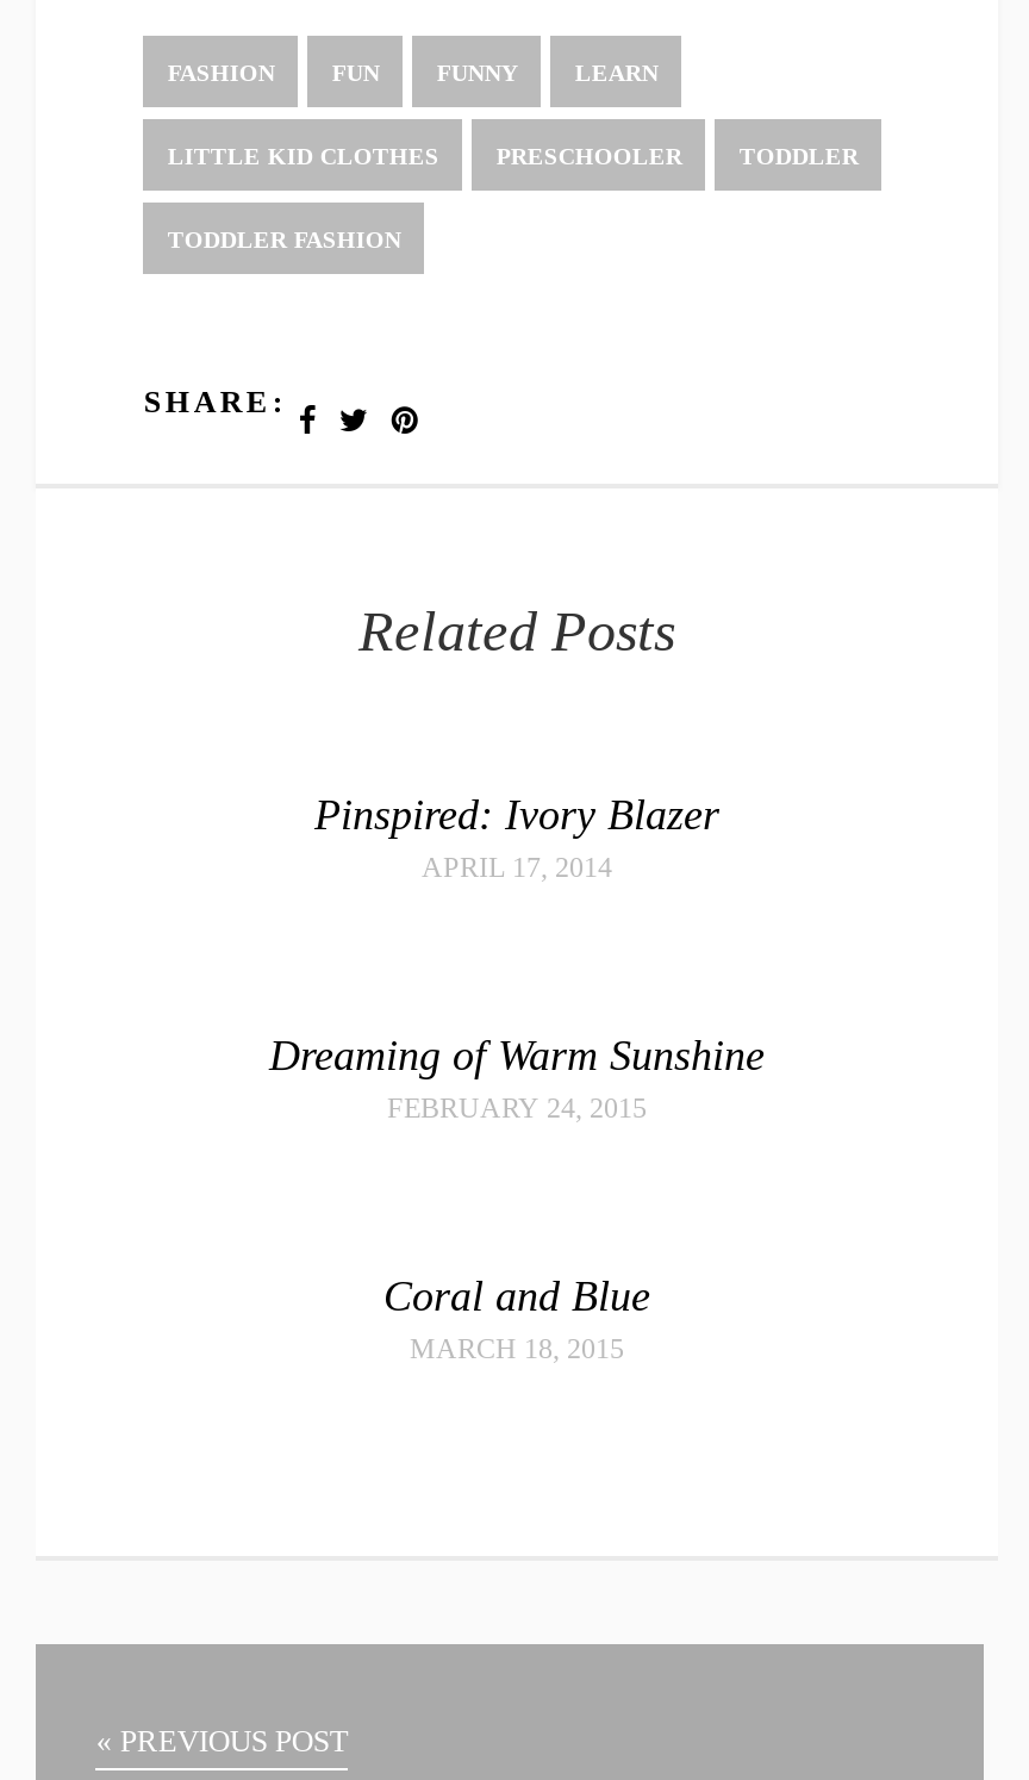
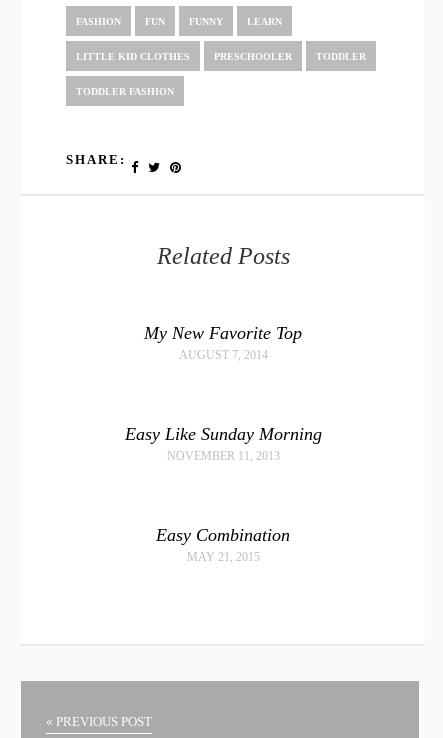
[314,791,719,884] Pinspired: Ivory Blazer | APRIL 17, 2014 -> [144,323,302,362] My New Favorite Top | AUGUST 7, 2014
[269,1032,765,1125] Dreaming of Warm Sunshine | FEBRUARY 24, 2015 -> [124,424,321,463] Easy Like Sunday Morning | NOVEMBER 11, 2013
[383,1272,650,1365] Coral and Blue | MARCH 18, 2015 -> [156,525,290,564] Easy Combination | MAY 21, 2015

